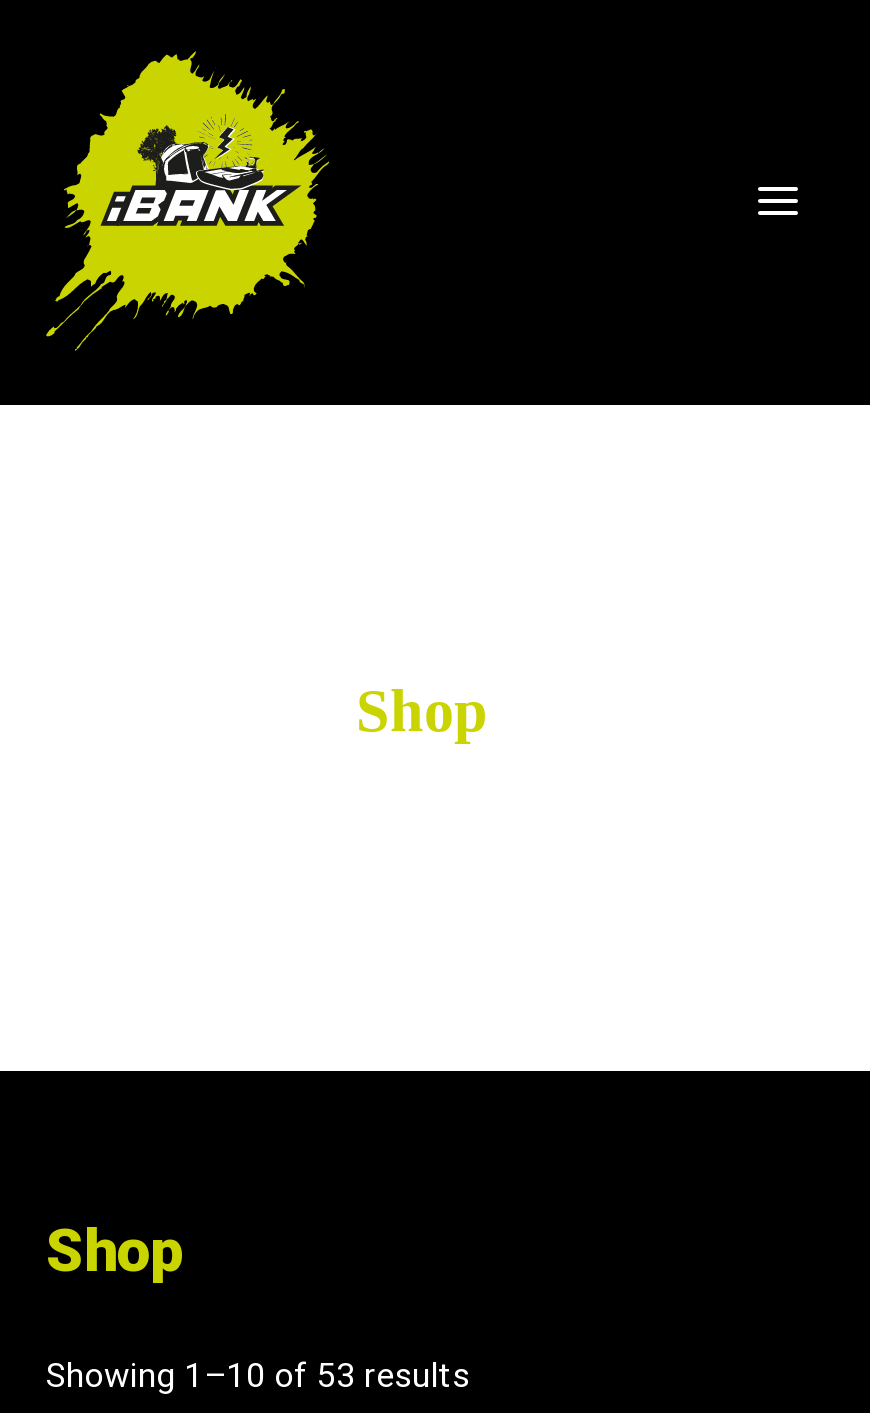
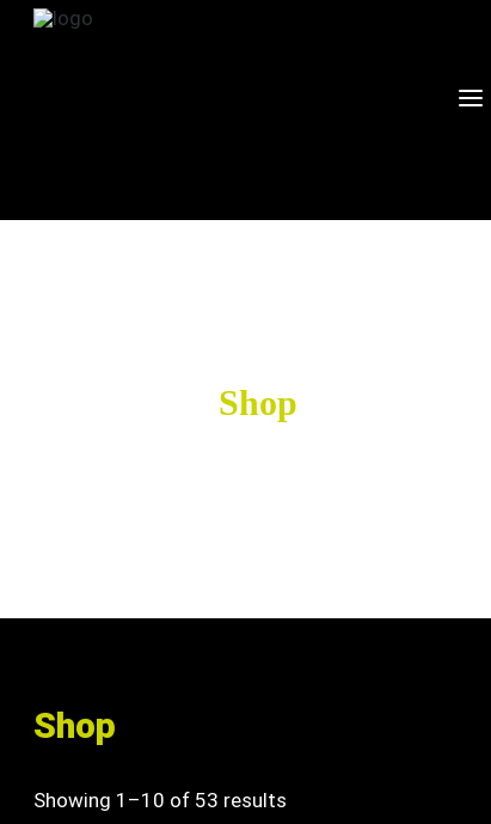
[46,51,330,351] [image] -> none

